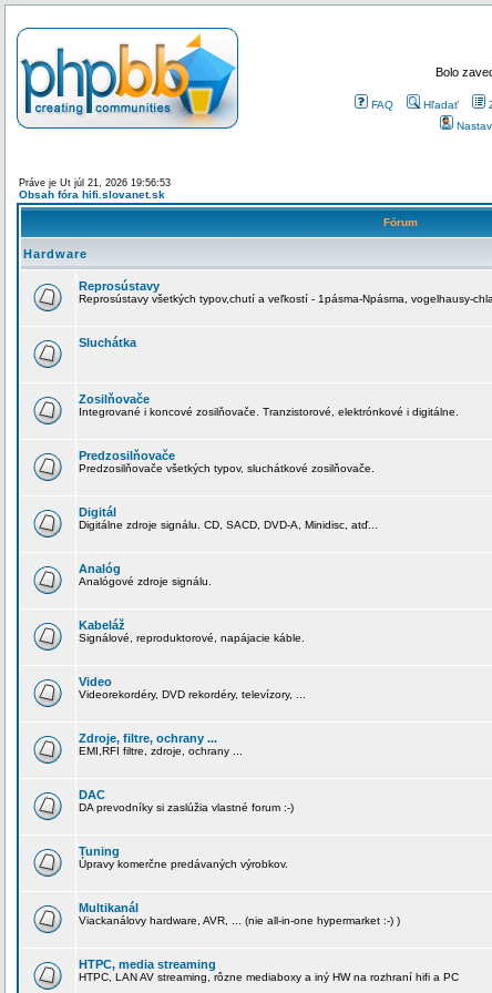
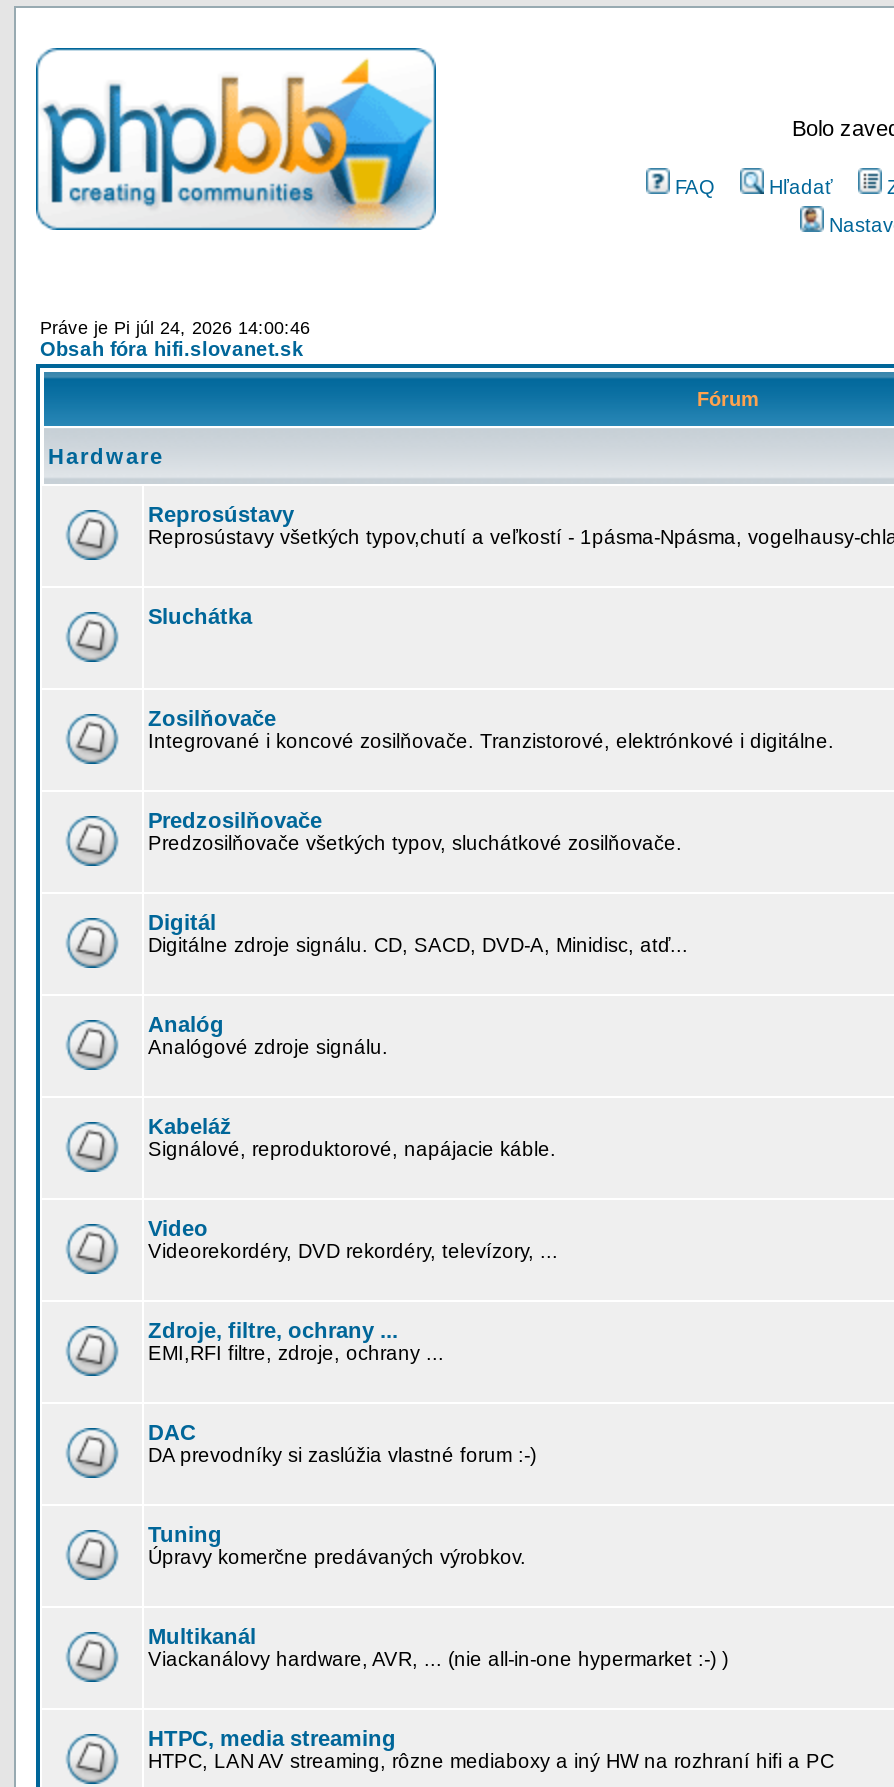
[19,177,171,188] Práve je Ut júl 21, 2026 19:56:53 -> [40,318,310,338] Práve je Pi júl 24, 2026 14:00:46

